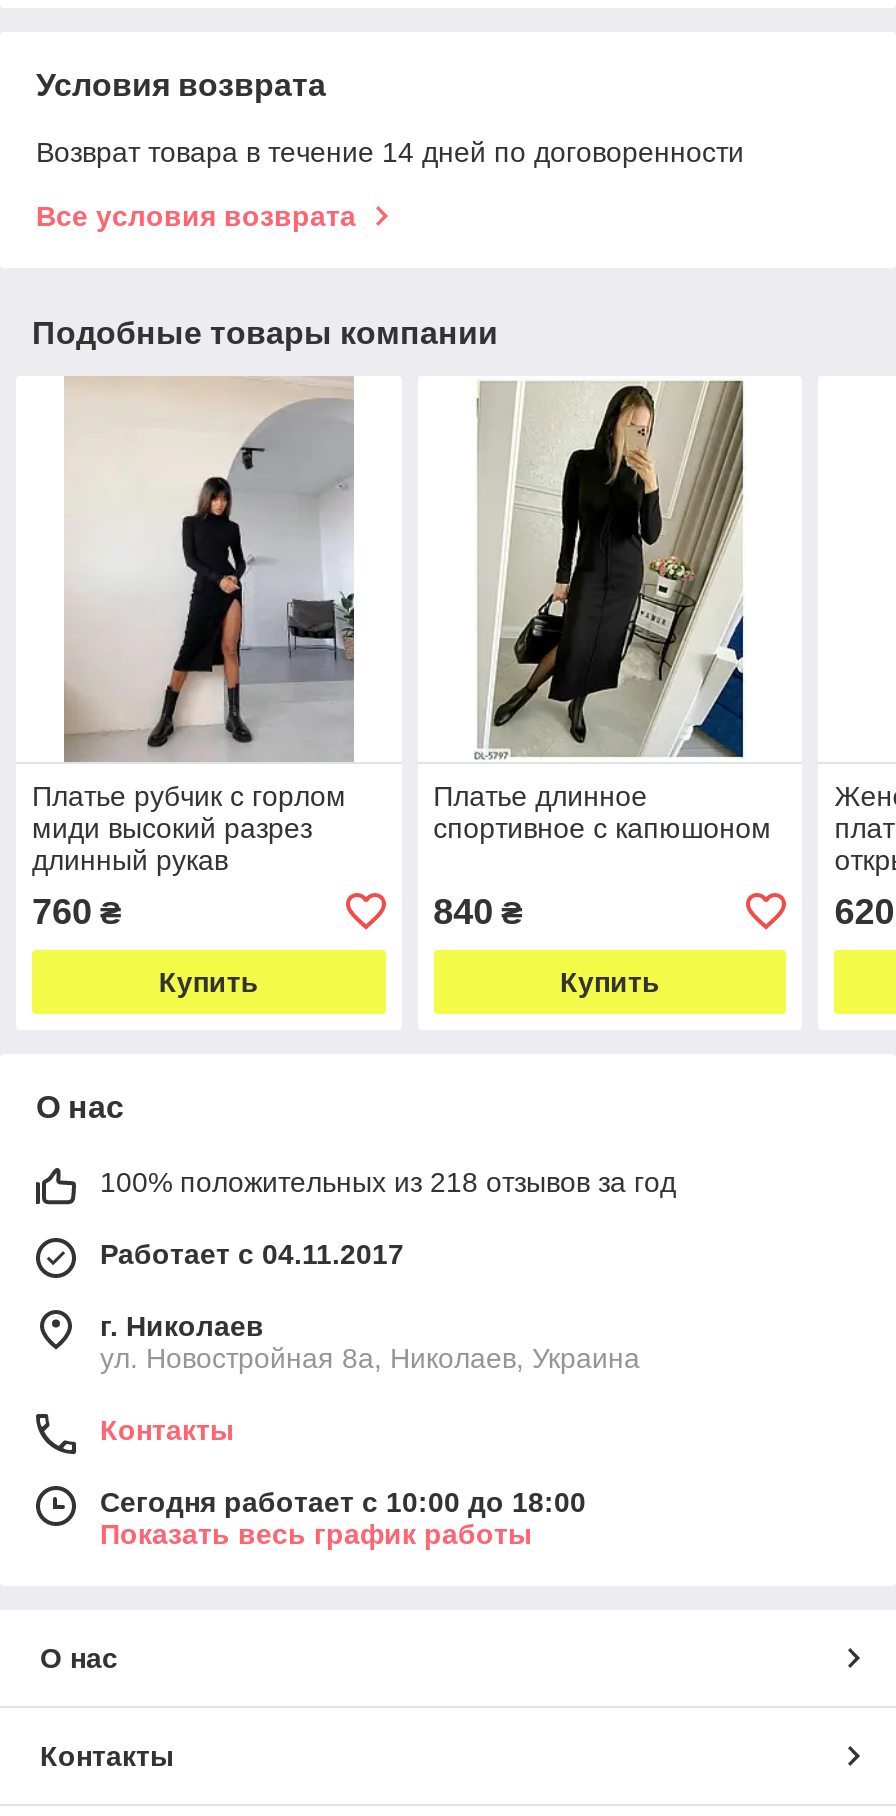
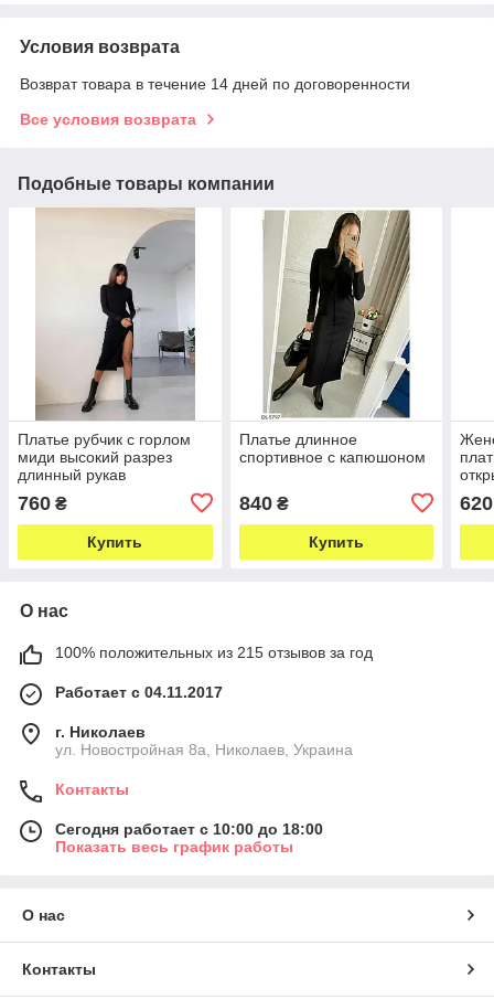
[100,1165,676,1197] 100% положительных из 218 отзывов за год -> [55,643,373,661] 100% положительных из 215 отзывов за год

